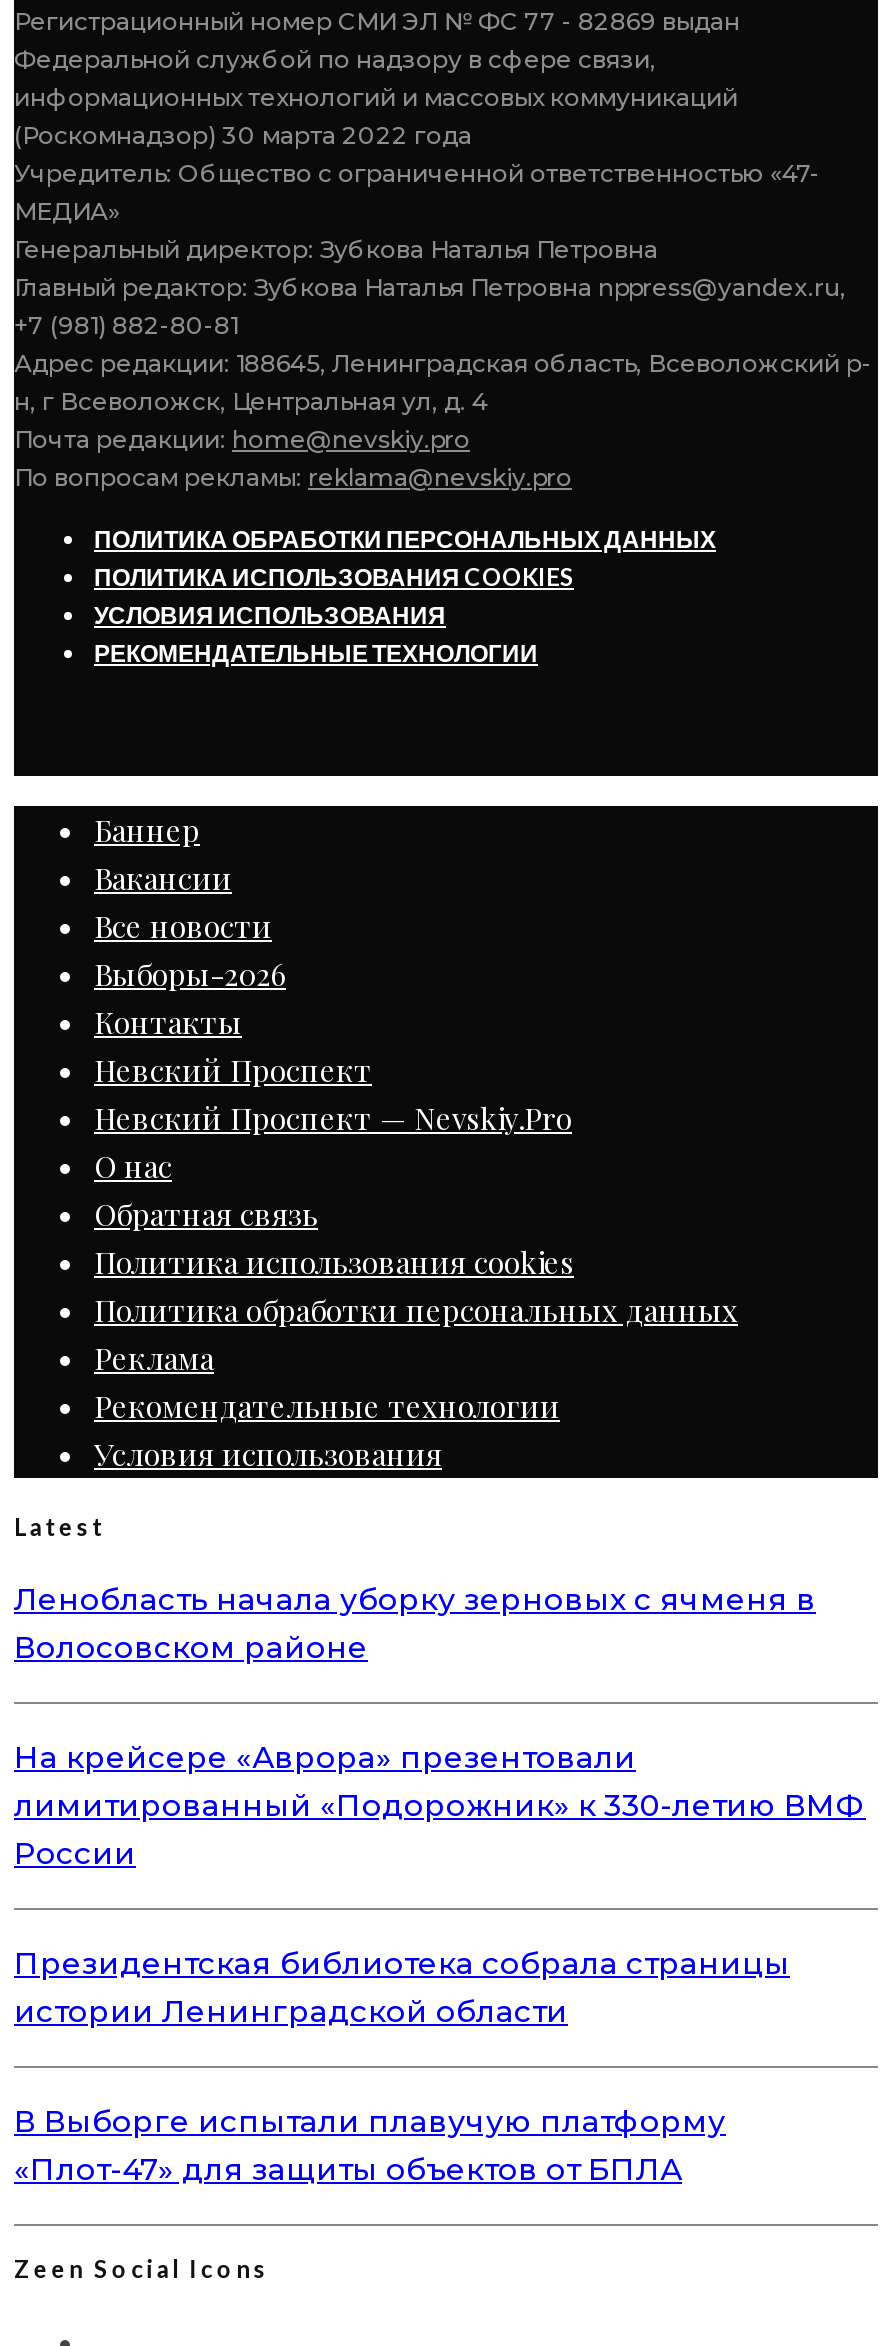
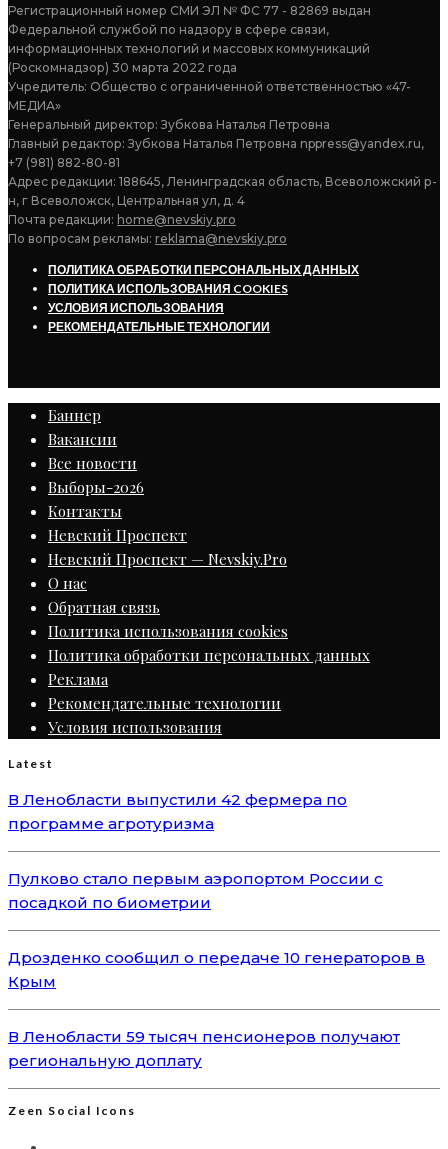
[14,1580,816,1666] Ленобласть начала уборку зерновых с ячменя в | Волосовском районе -> [8,790,347,833] В Ленобласти выпустили 42 фермера по | программе агротуризма
[14,1738,866,1872] На крейсере «Аврора» презентовали | лимитированный «Подорожник» к 330-летию ВМФ | России -> [8,869,383,912] Пулково стало первым аэропортом России с | посадкой по биометрии
[14,1944,790,2030] Президентская библиотека собрала страницы | истории Ленинградской области -> [8,948,425,991] Дрозденко сообщил о передаче 10 генераторов в | Крым
[14,2102,726,2188] В Выборге испытали плавучую платформу | «Плот-47» для защиты объектов от БПЛА -> [8,1027,400,1070] В Ленобласти 59 тысяч пенсионеров получают | региональную доплату

